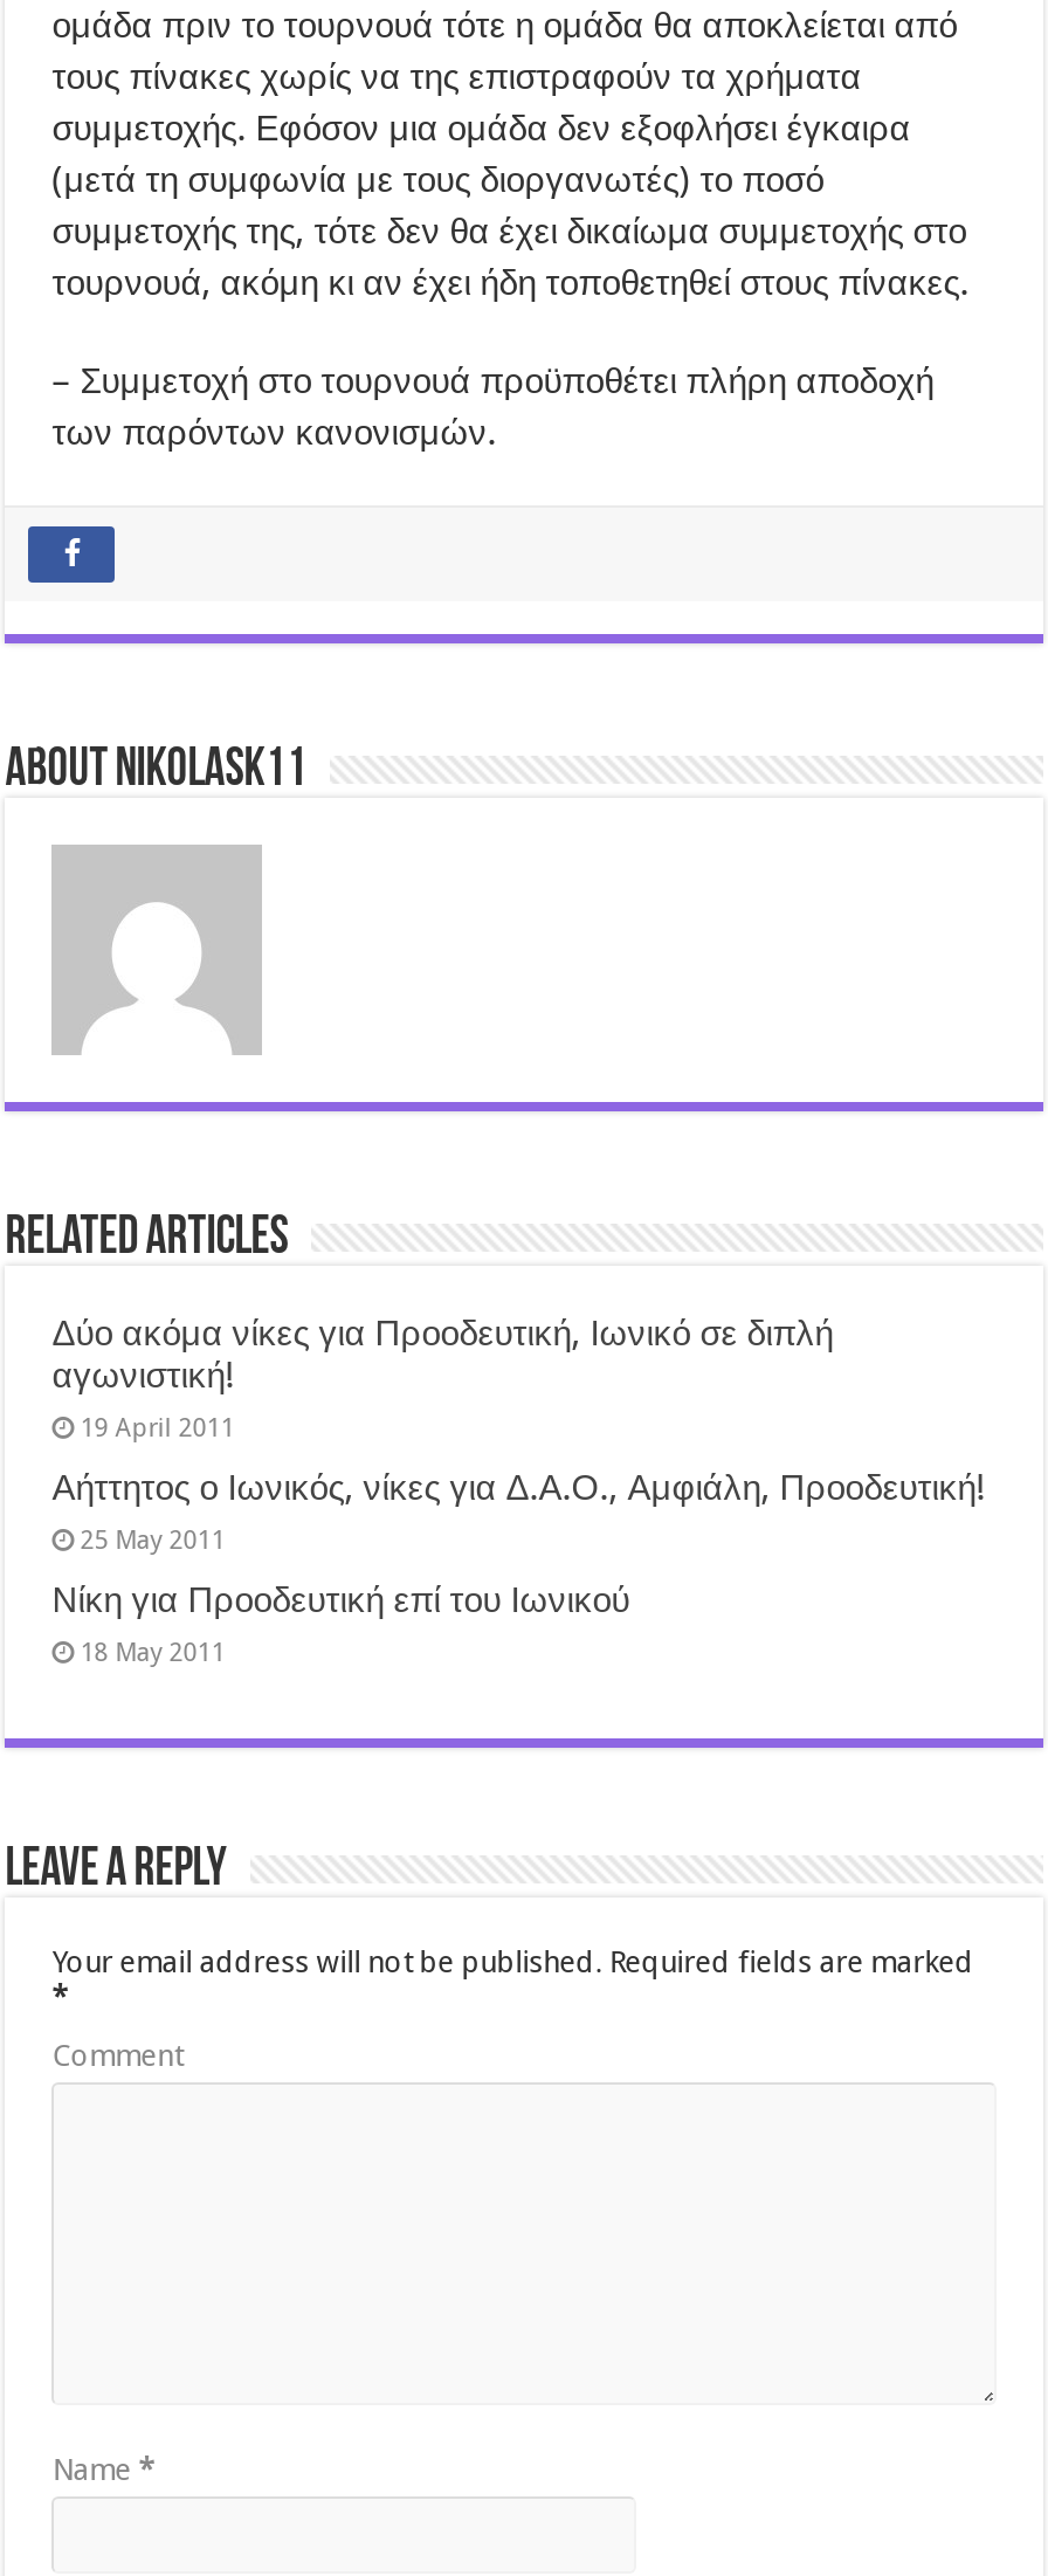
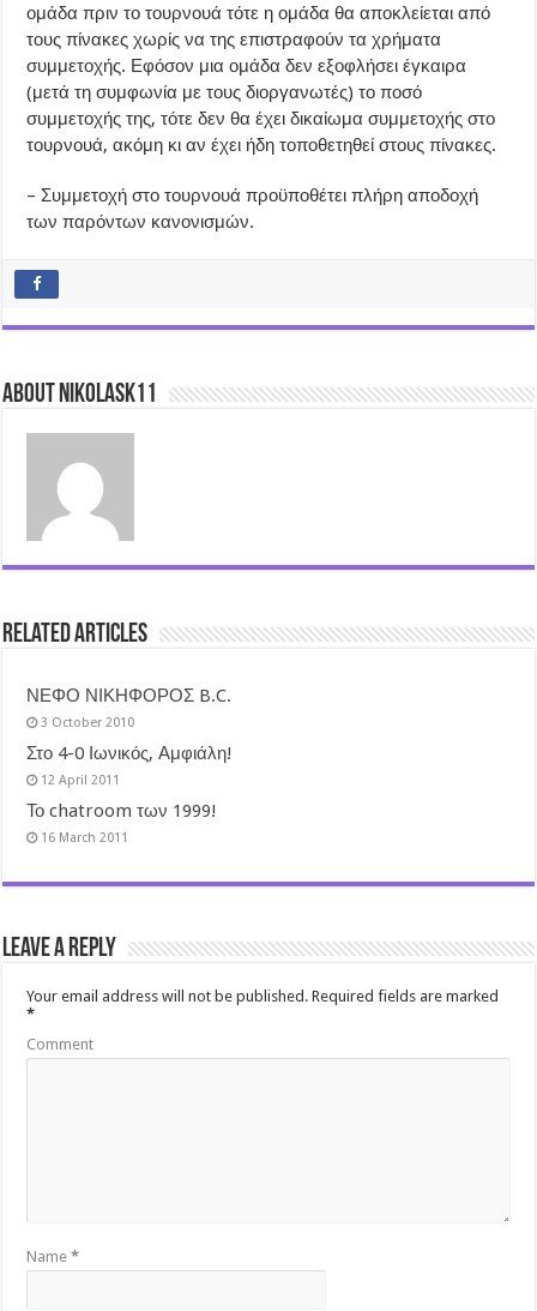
[52,1313,833,1444] Δύο ακόμα νίκες για Προοδευτική, Ιωνικό σε διπλή | αγωνιστική! | 19 April 2011 -> [27,685,232,730] ΝΕΦΟ ΝΙΚΗΦΟΡΟΣ B.C. | 3 October 2010
[52,1467,988,1556] Αήττητος ο Ιωνικός, νίκες για Δ.Α.Ο., Αμφιάλη, Προοδευτική! | 25 May 2011 -> [27,742,233,788] Στο 4-0 Ιωνικός, Αμφιάλη! | 12 April 2011
[52,1579,630,1668] Νίκη για Προοδευτική επί του Ιωνικού | 18 May 2011 -> [27,800,217,846] Το chatroom των 1999! | 16 March 2011

